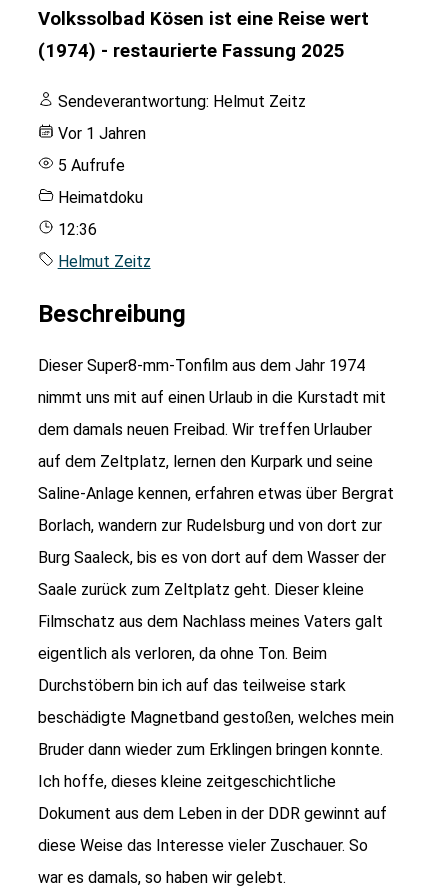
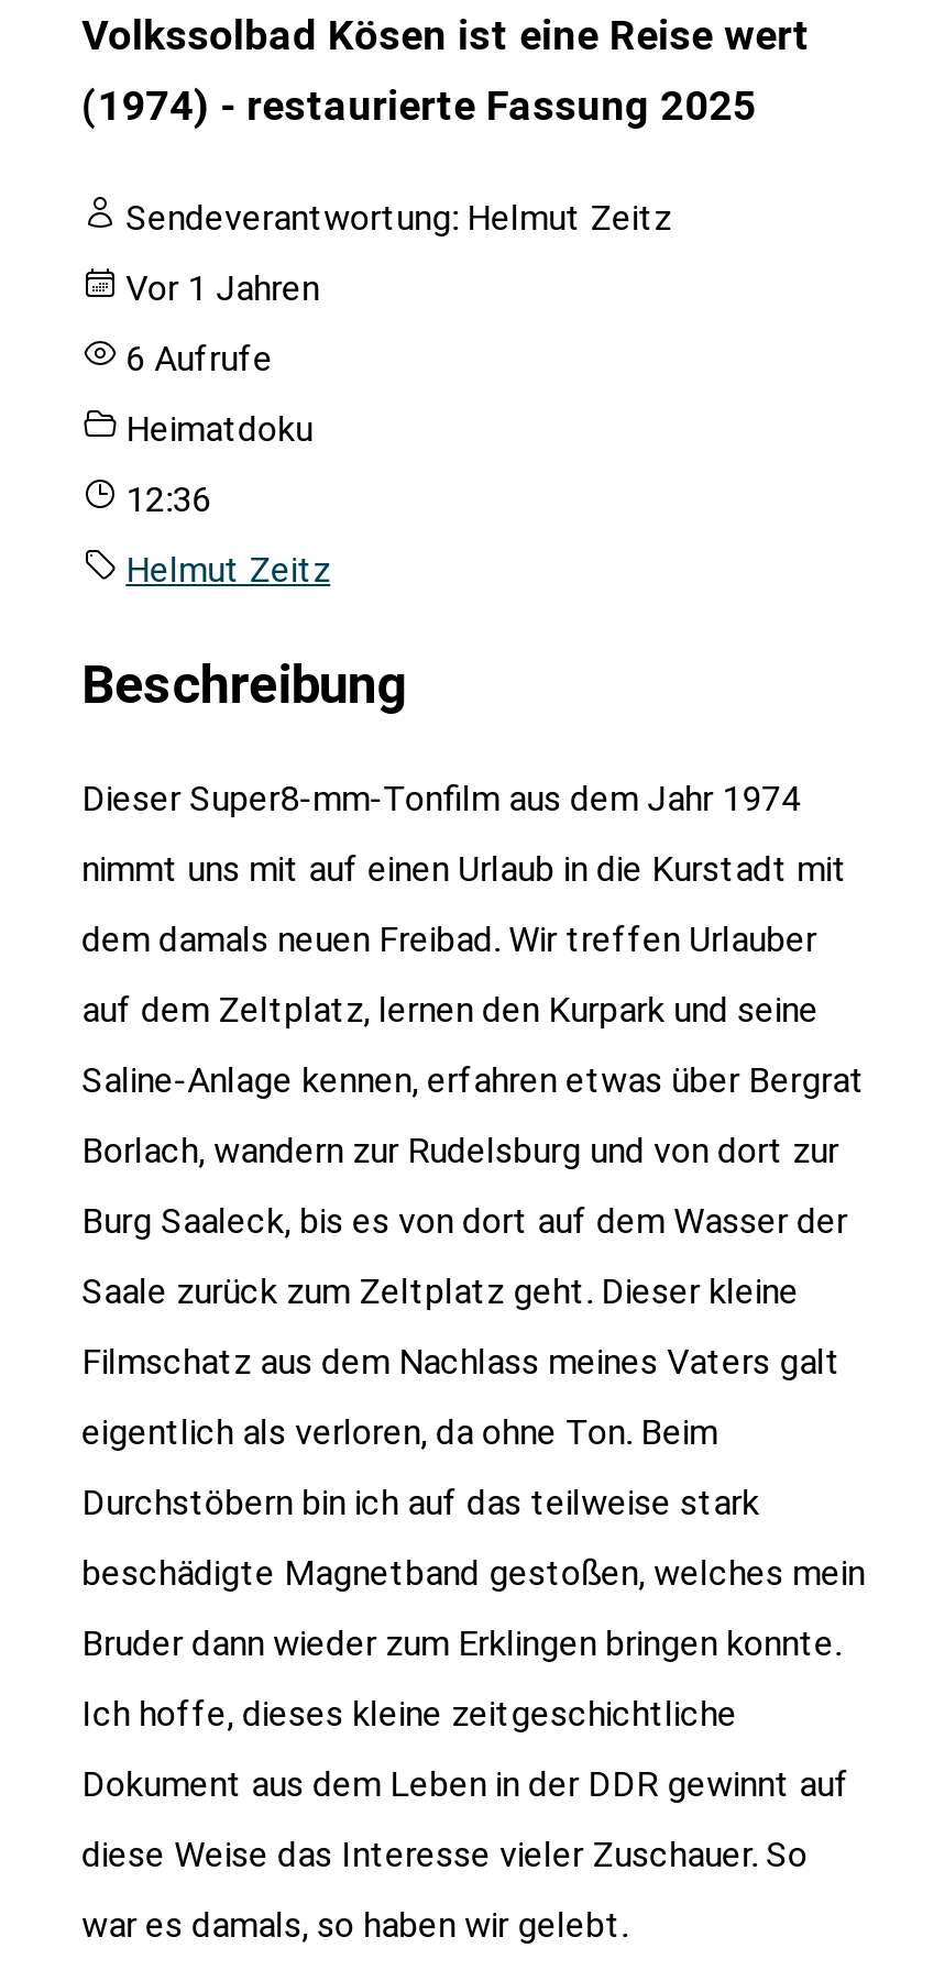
[58,156,125,175] 5 Aufrufe -> [126,338,273,379] 6 Aufrufe

